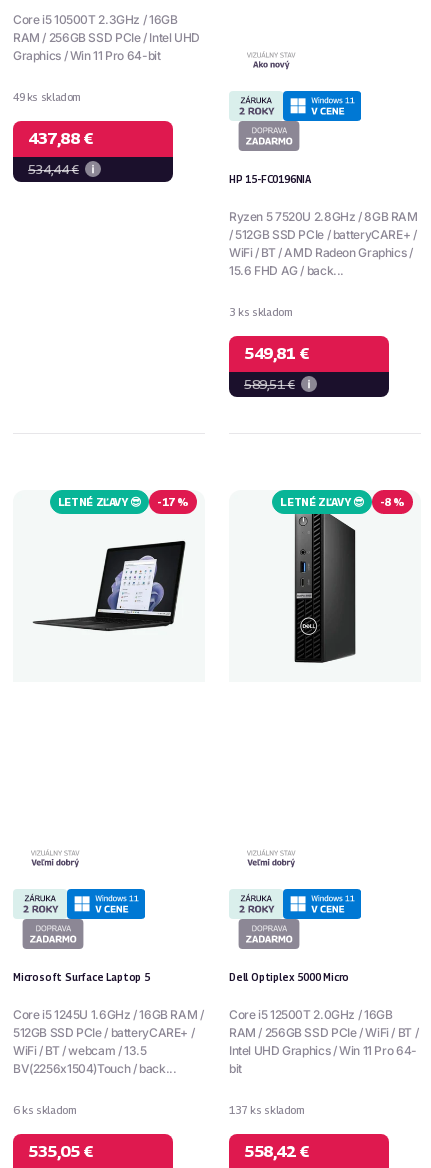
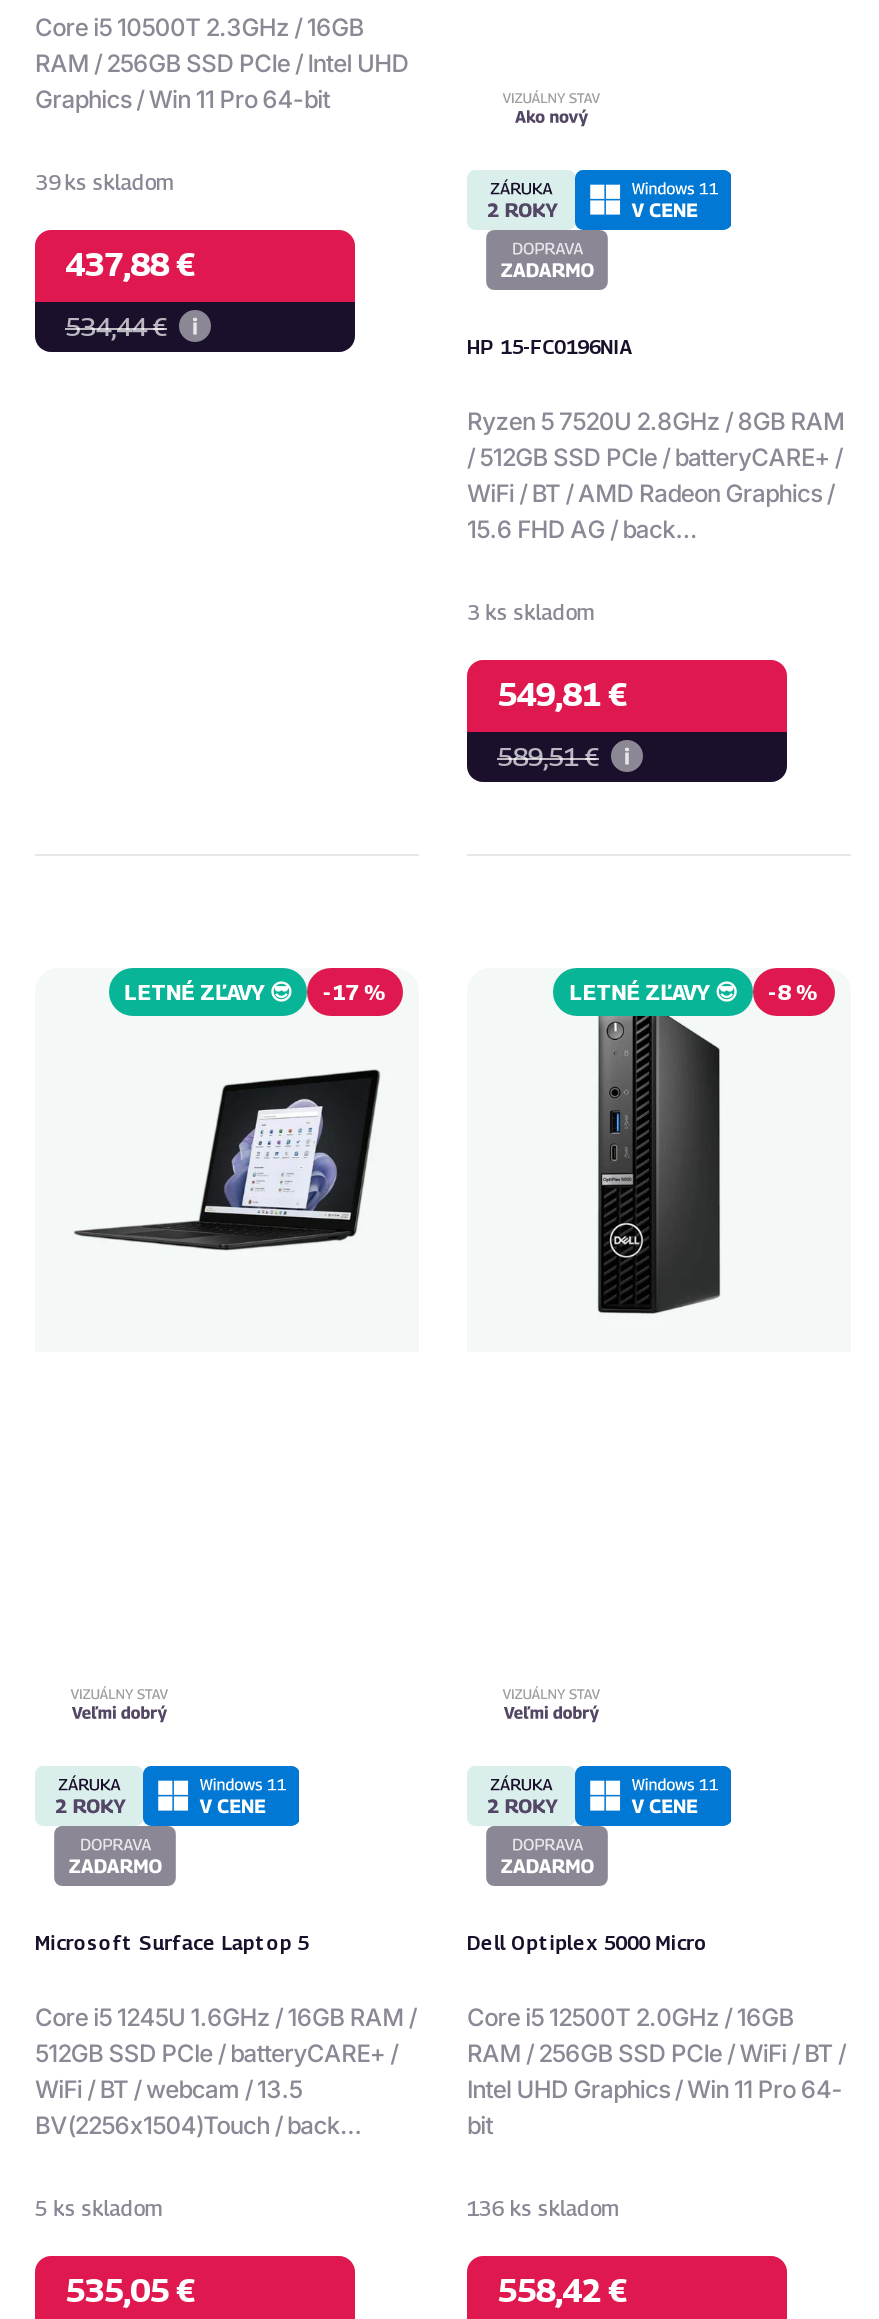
[13,91,81,103] 49 ks skladom -> [35,170,173,194] 39 ks skladom
[13,1104,76,1116] 6 ks skladom -> [35,2196,162,2220] 5 ks skladom
[229,1104,305,1116] 137 ks skladom -> [467,2196,618,2220] 136 ks skladom

